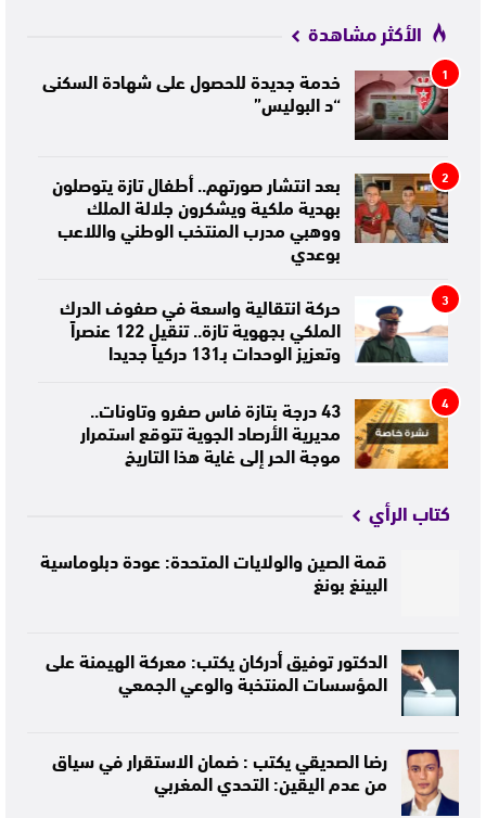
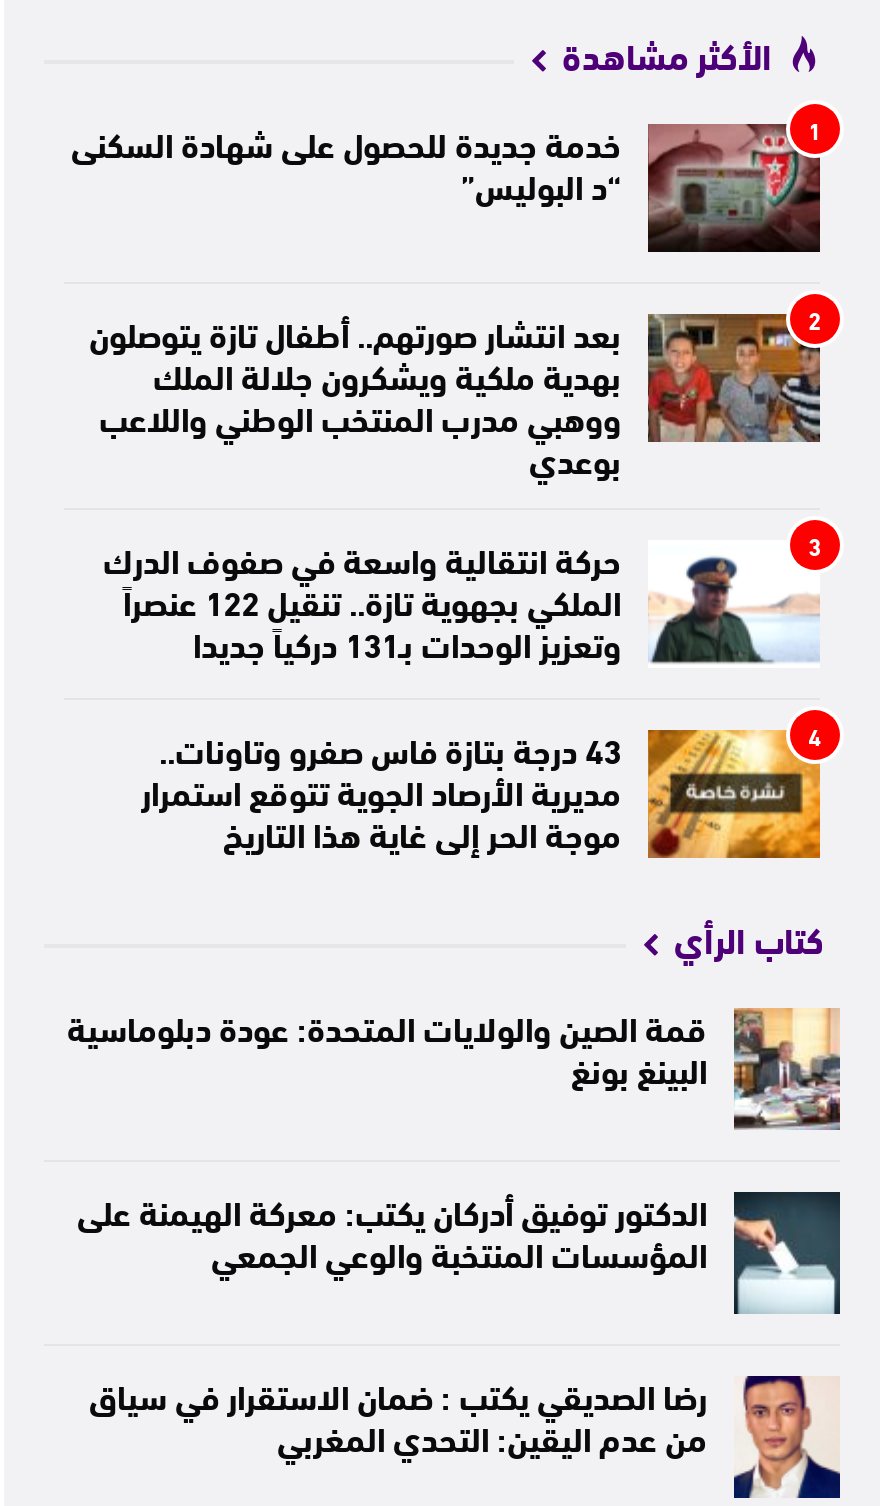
none -> [732,1006,842,1132] [image]

